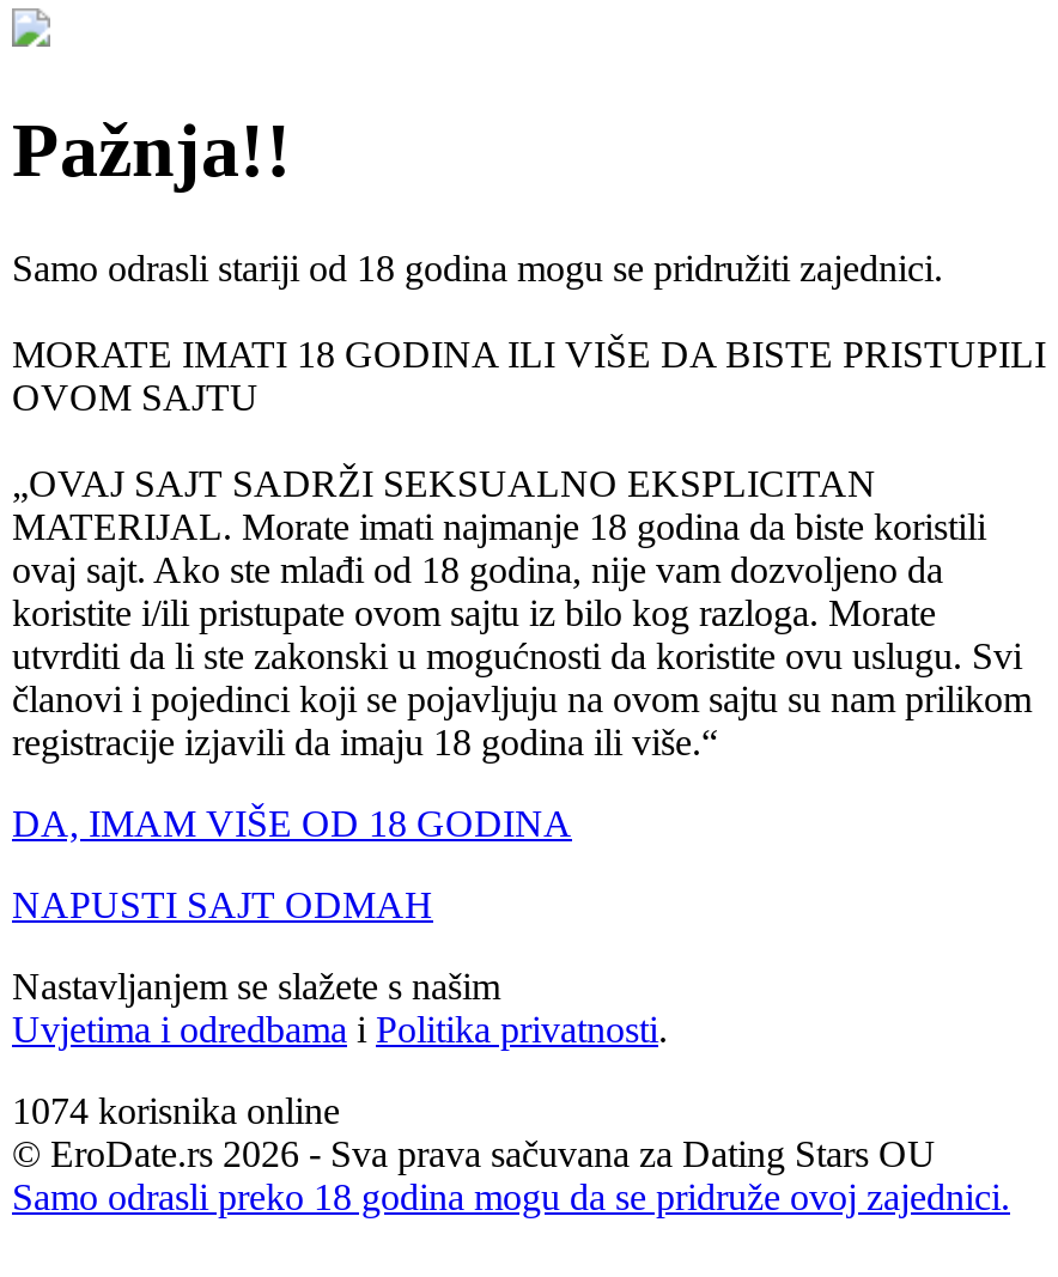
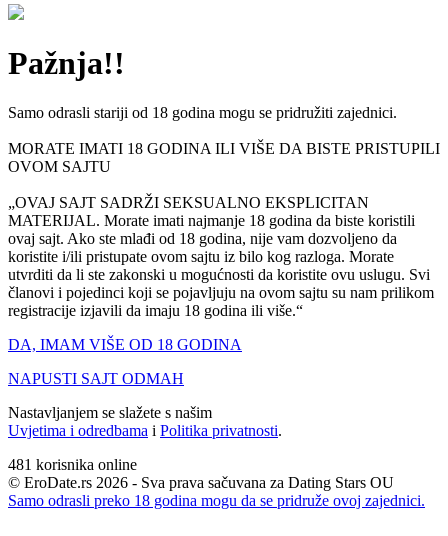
[12,1090,340,1131] 1074 korisnika online -> [8,456,137,473] 481 korisnika online

